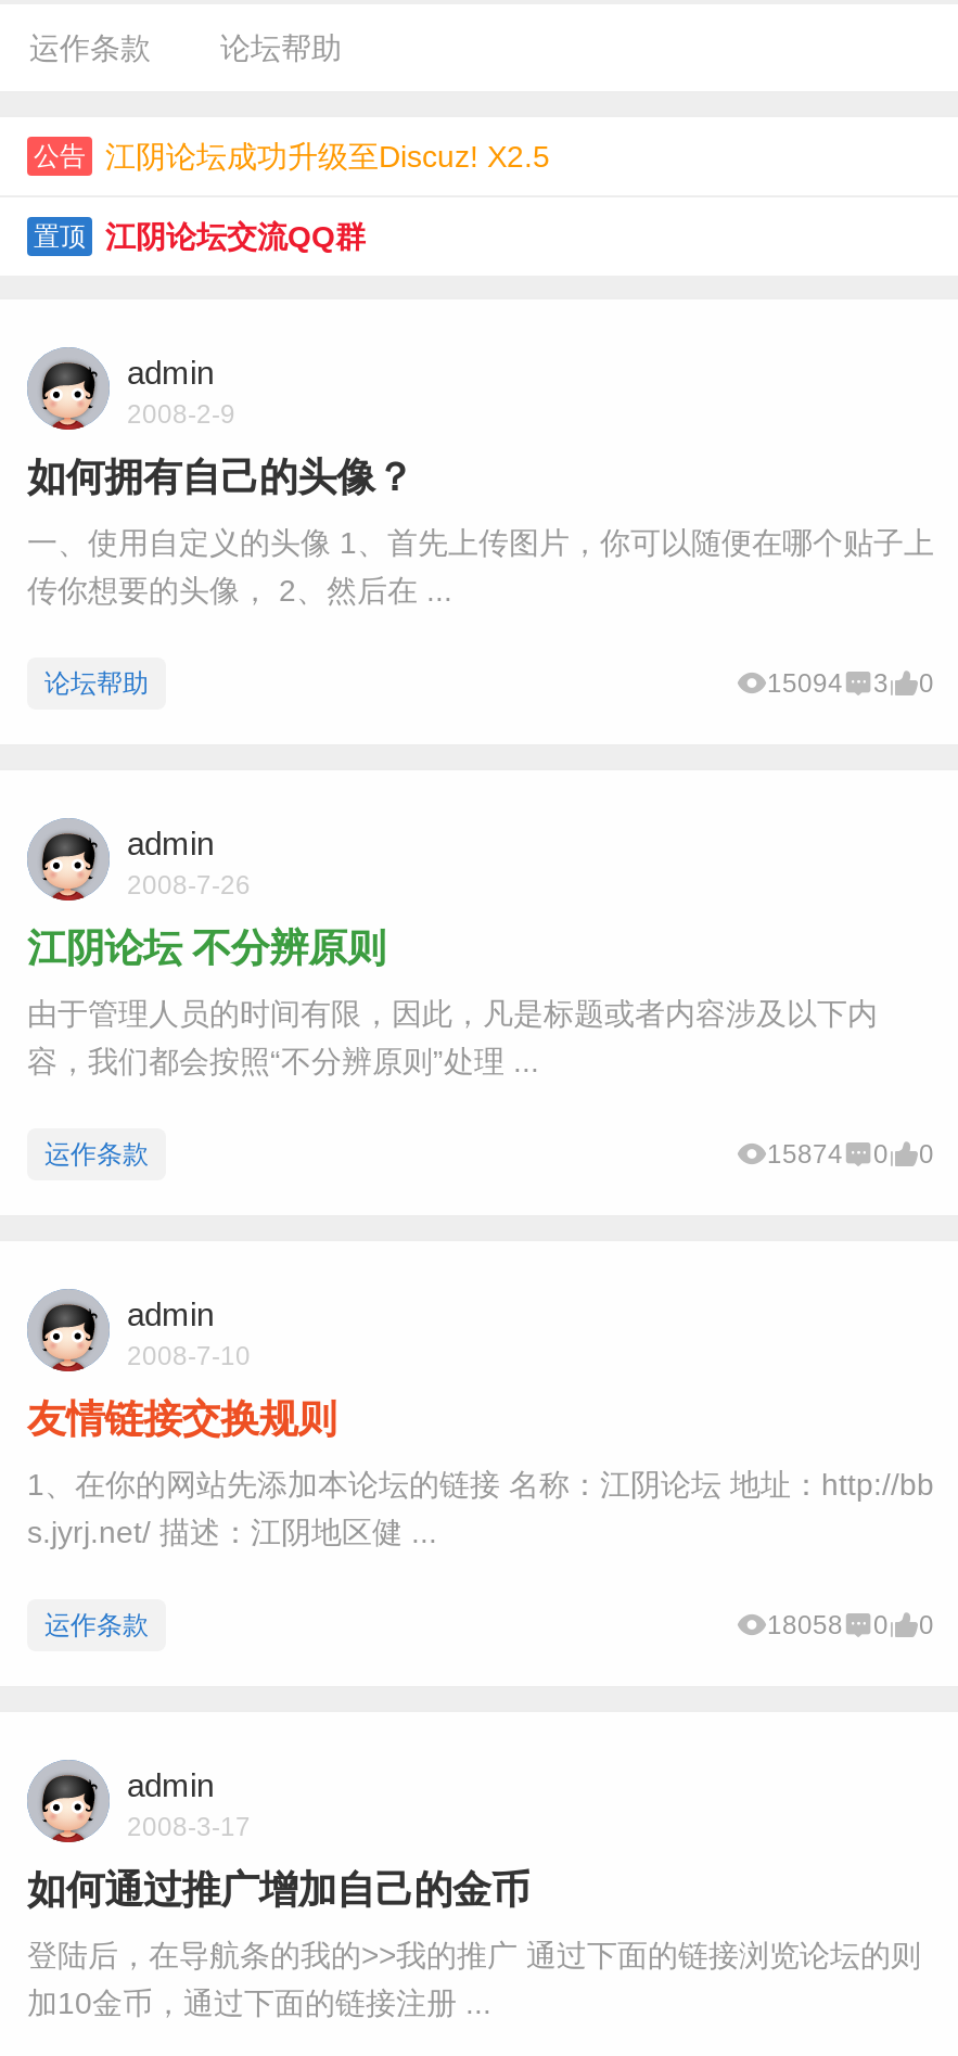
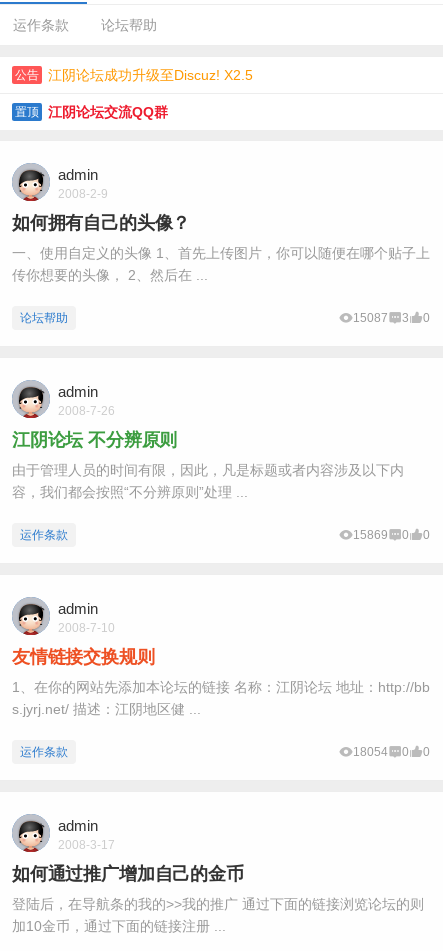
[767,668,934,699] 15094 3 0 -> [353,311,430,325] 15087 3 0
[767,1139,934,1170] 15874 0 0 -> [353,528,430,542] 15869 0 0
[767,1610,934,1640] 18058 0 0 -> [353,745,430,759] 18054 0 0

